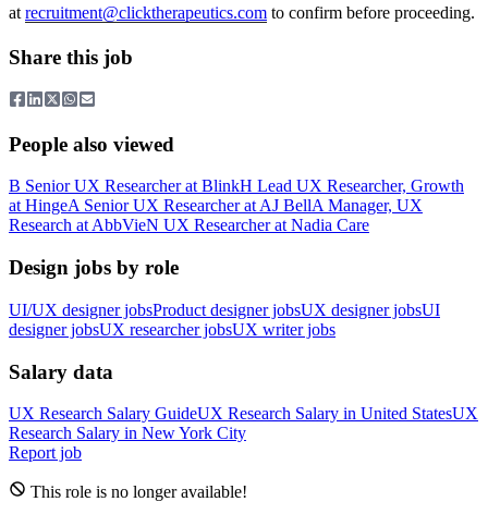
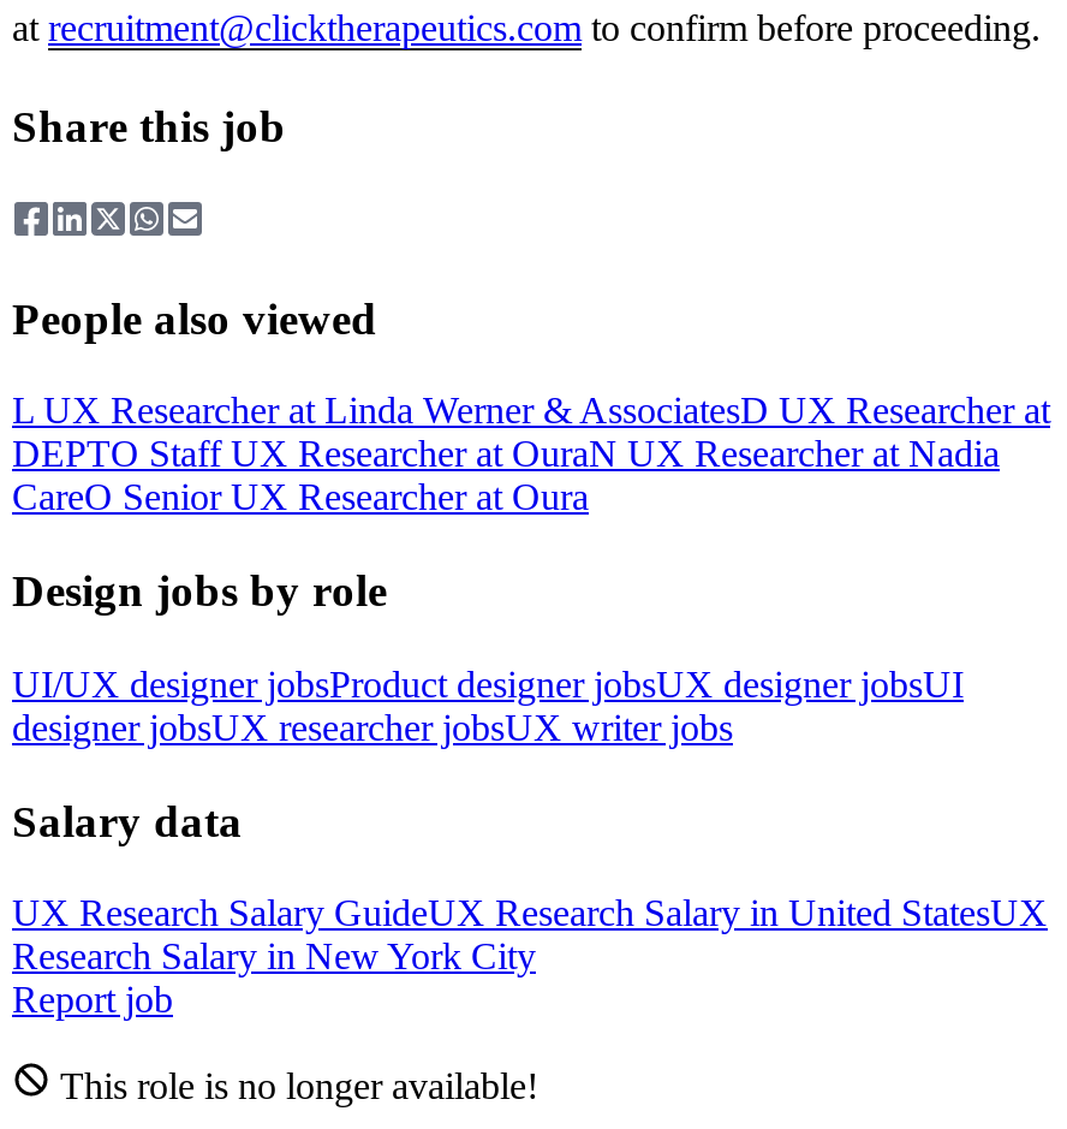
[9,177,464,234] B Senior UX Researcher at BlinkH Lead UX Researcher, Growth | at HingeA Senior UX Researcher at AJ BellA Manager, UX | Research at AbbVieN UX Researcher at Nadia Care -> [12,390,1050,518] L UX Researcher at Linda Werner & AssociatesD UX Researcher at | DEPTO Staff UX Researcher at OuraN UX Researcher at Nadia | CareO Senior UX Researcher at Oura

